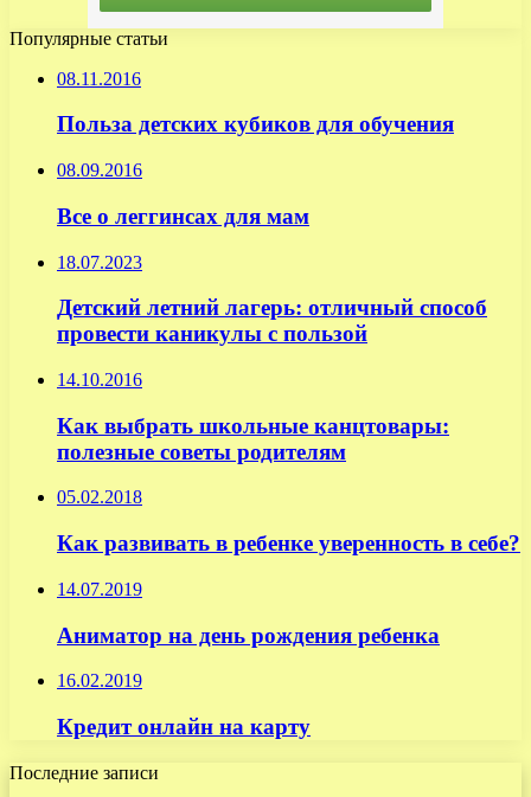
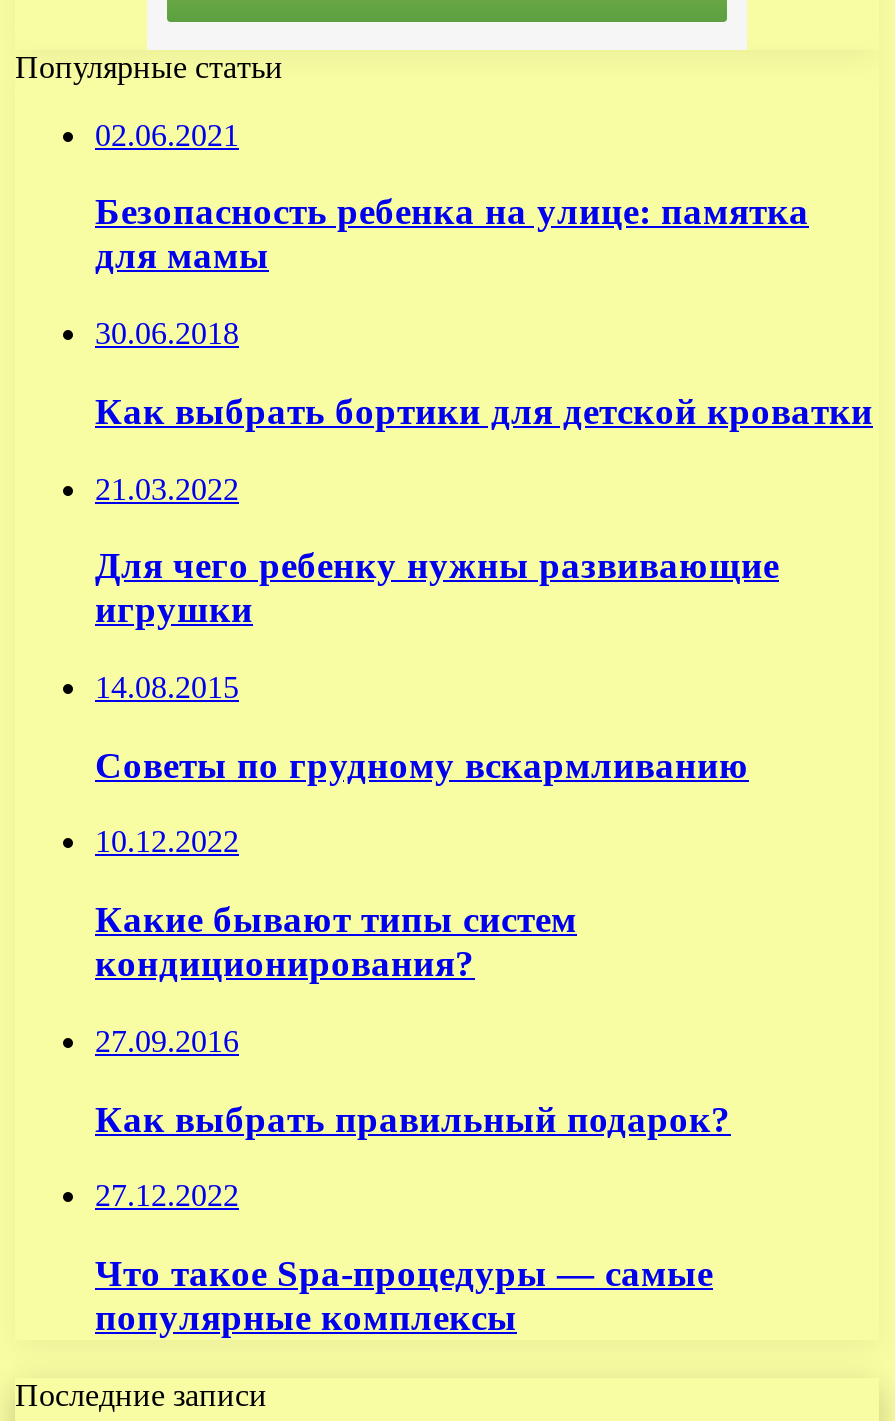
[57,68,141,88] 08.11.2016 -> [95,117,239,151] 02.06.2021
[57,112,454,137] Польза детских кубиков для обучения -> [95,191,809,277] Безопасность ребенка на улице: памятка | для мамы
[57,160,142,180] 08.09.2016 -> [95,316,239,350] 30.06.2018
[57,203,309,228] Все о леггинсах для мам -> [95,390,873,432] Как выбрать бортики для детской кроватки
[57,252,142,272] 18.07.2023 -> [95,471,239,505] 21.03.2022
[57,295,487,346] Детский летний лагерь: отличный способ | провести каникулы с пользой -> [95,545,779,631] Для чего ребенку нужны развивающие | игрушки
[57,369,142,390] 14.10.2016 -> [95,670,239,704] 14.08.2015
[57,413,449,464] Как выбрать школьные канцтовары: | полезные советы родителям -> [95,743,749,785] Советы по грудному вскармливанию
[57,487,142,507] 05.02.2018 -> [95,825,239,859] 10.12.2022
[57,531,520,556] Как развивать в ребенке уверенность в себе? -> [95,898,577,984] Какие бывают типы систем | кондиционирования?
[57,579,142,599] 14.07.2019 -> [95,1024,239,1058] 27.09.2016
[57,622,440,647] Аниматор на день рождения ребенка -> [95,1097,731,1139] Как выбрать правильный подарок?
[57,671,142,691] 16.02.2019 -> [95,1179,239,1213] 27.12.2022
[57,714,311,739] Кредит онлайн на карту -> [95,1252,713,1338] Что такое Spa-процедуры — самые | популярные комплексы

